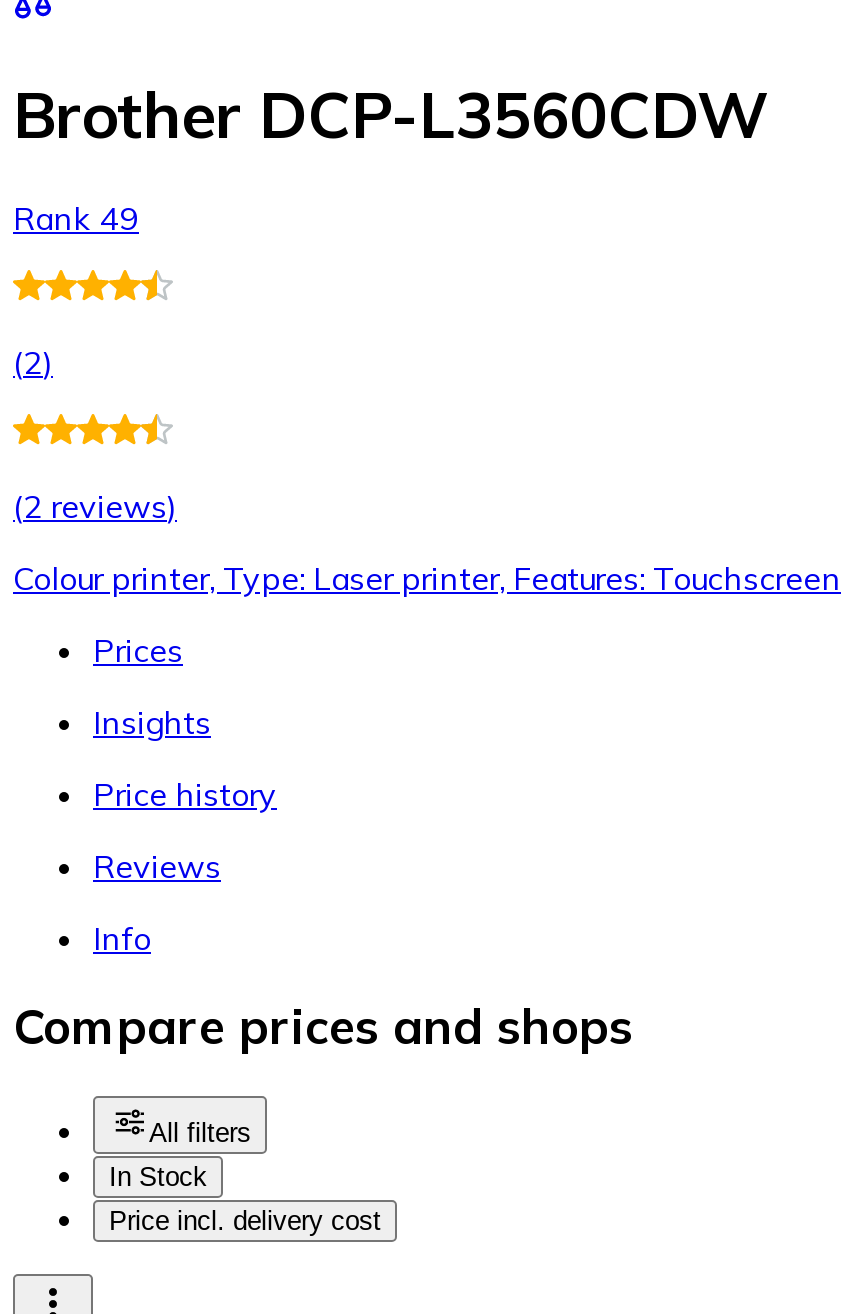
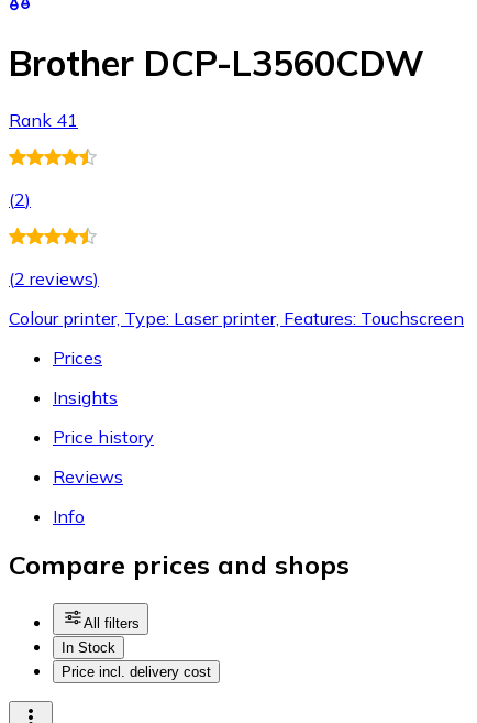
[13,197,139,237] Rank 49 -> [9,108,78,130] Rank 41

